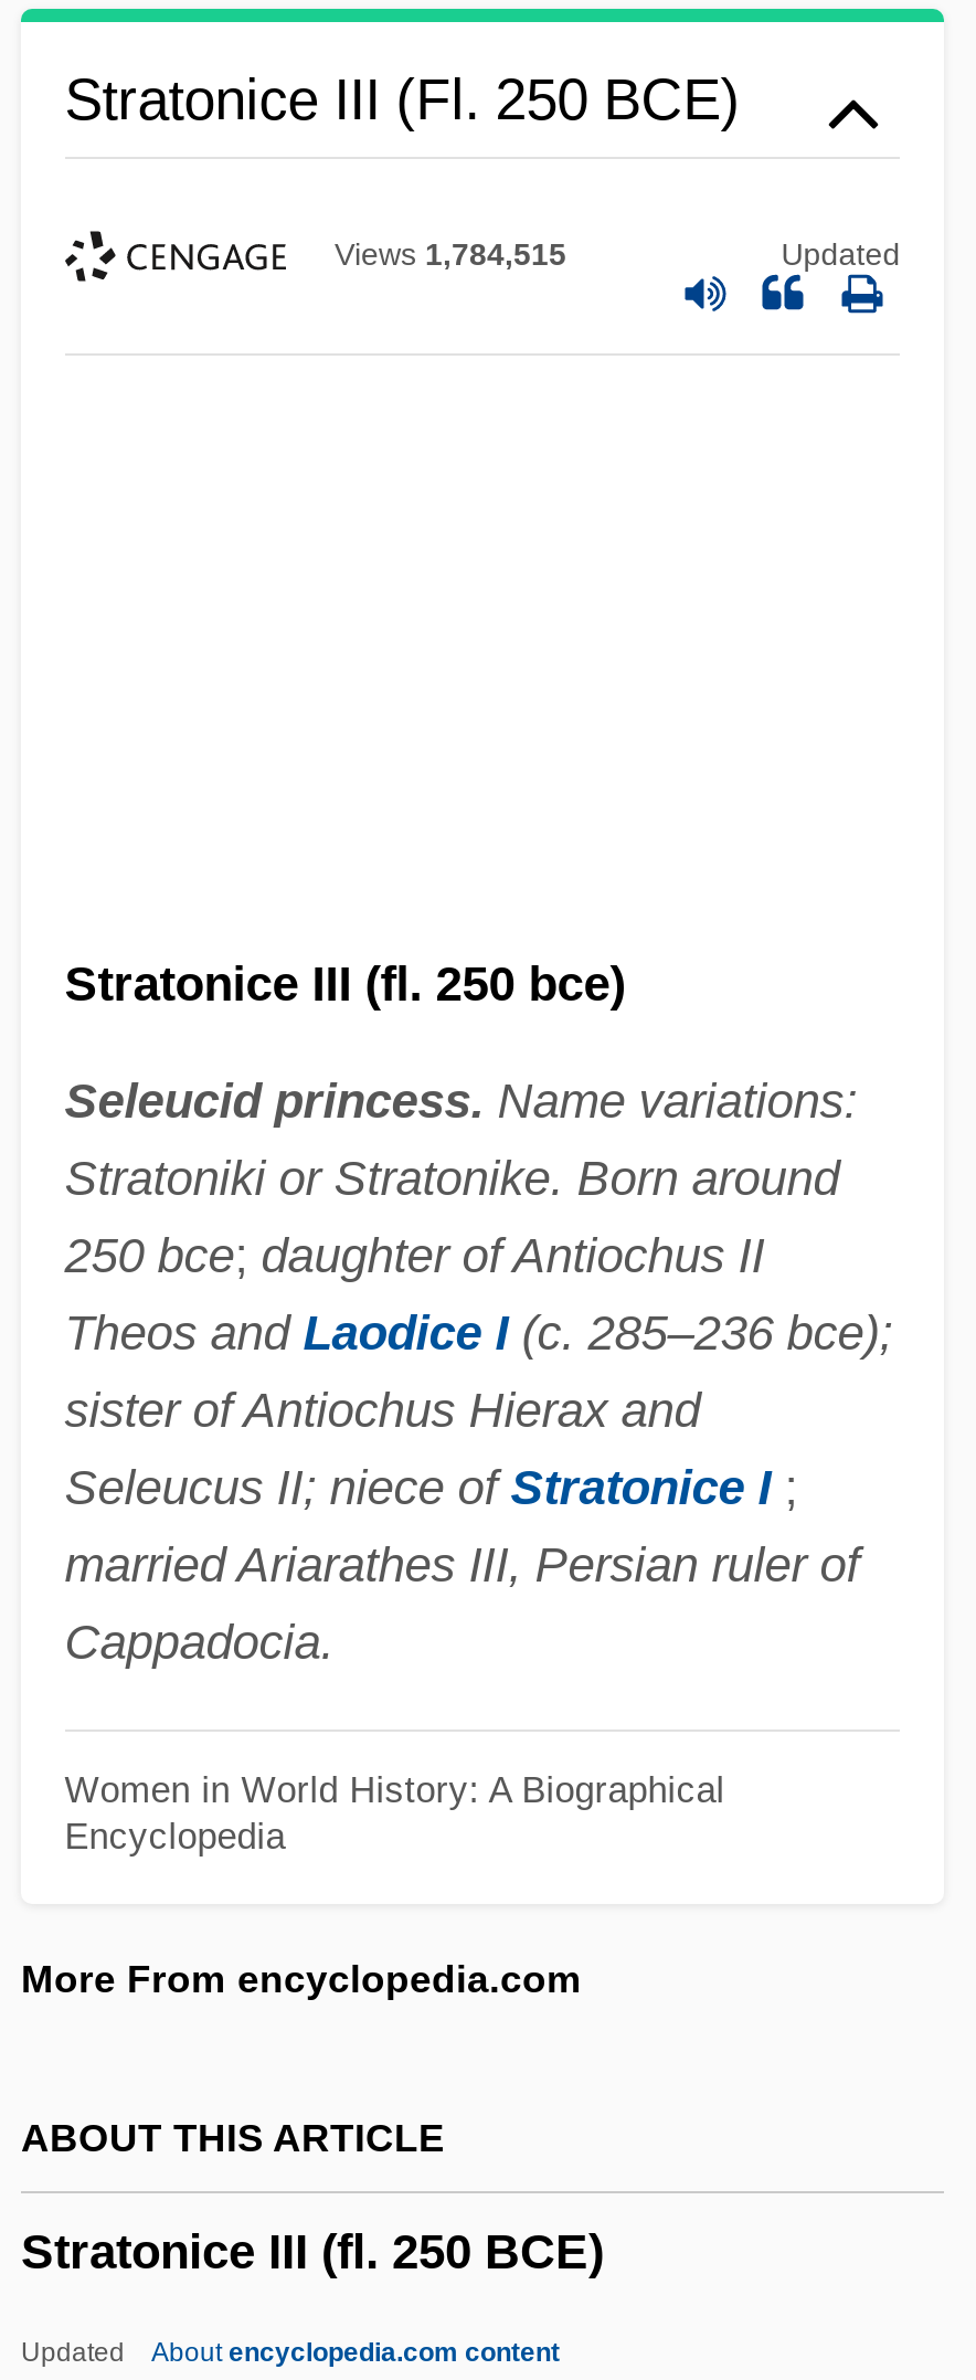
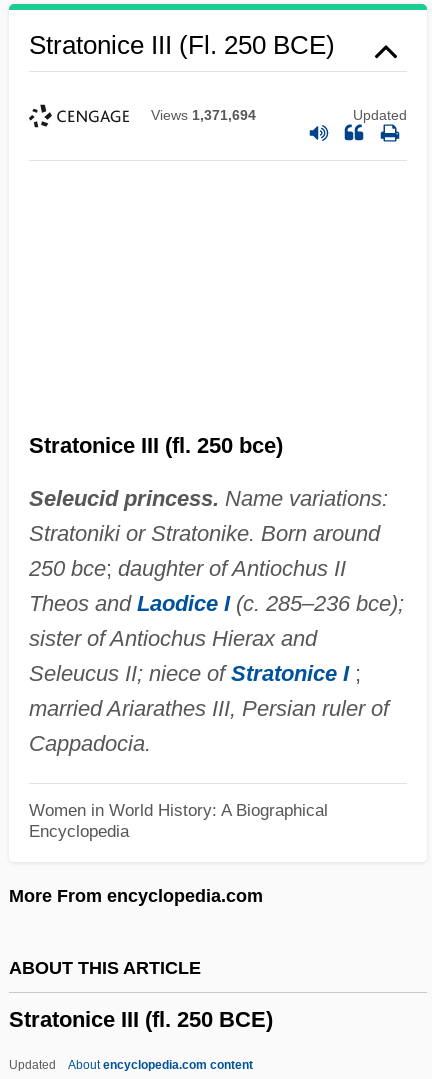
[335,237,566,273] Views 1,784,515 -> [151,107,256,123] Views 1,371,694

